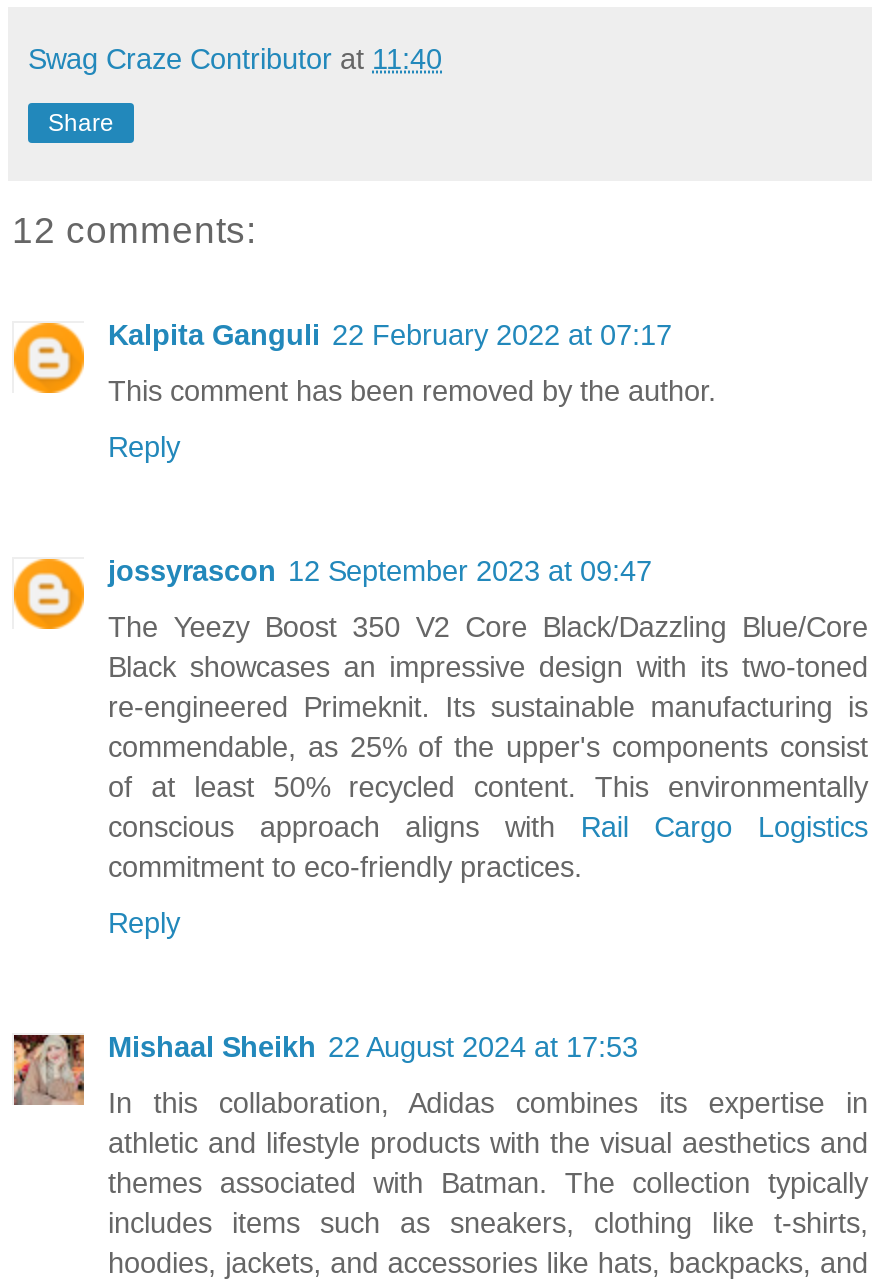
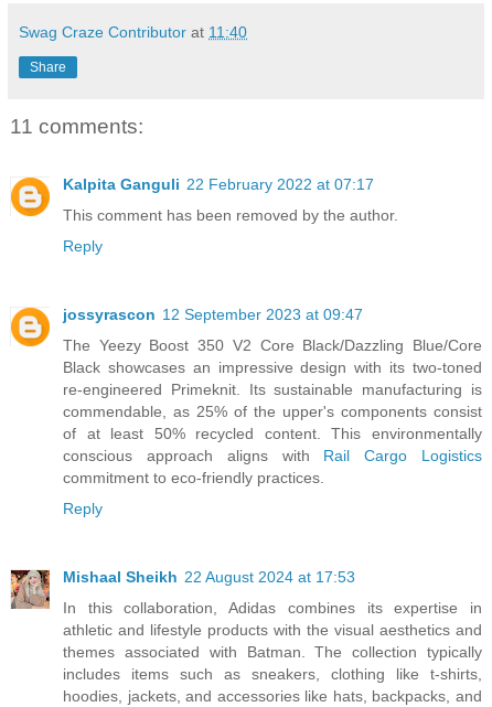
[12,210,256,252] 12 comments: -> [10,115,143,138] 11 comments:

